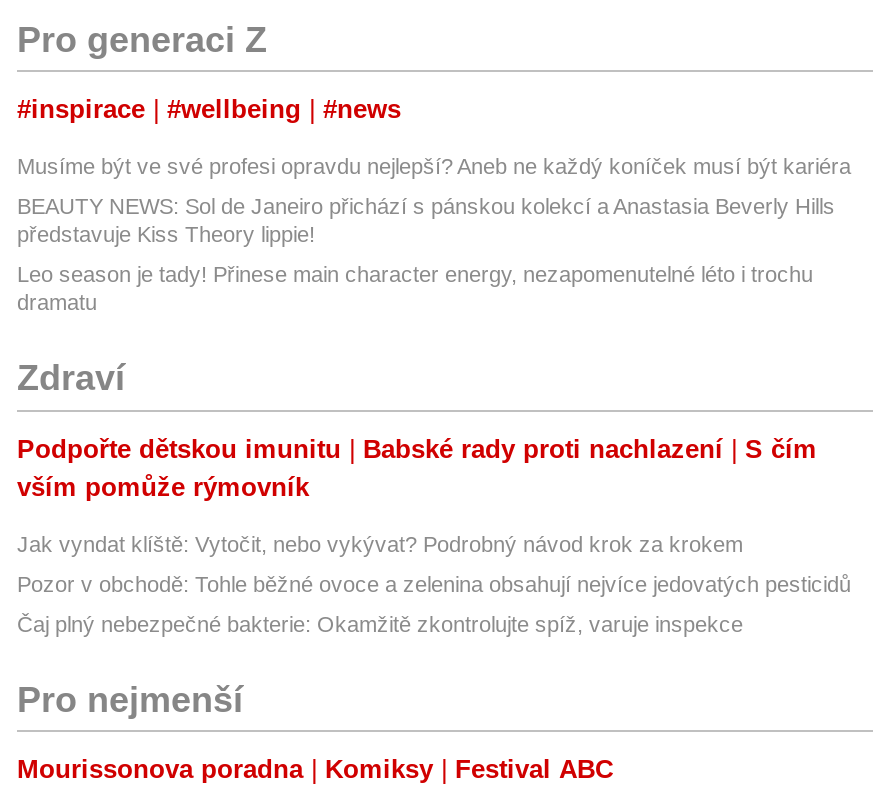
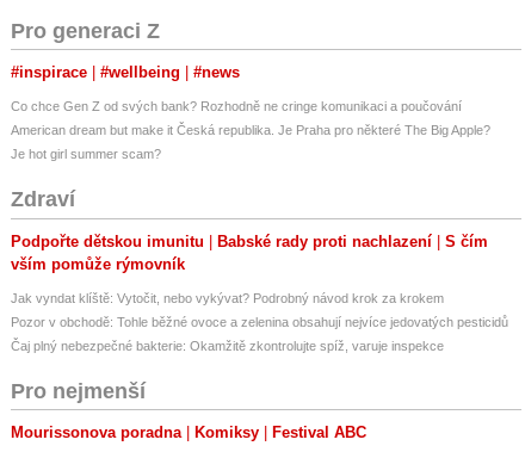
[17,155,851,179] Musíme být ve své profesi opravdu nejlepší? Aneb ne každý koníček musí být kariéra -> [11,99,462,114] Co chce Gen Z od svých bank? Rozhodně ne cringe komunikaci a poučování
[17,195,835,247] BEAUTY NEWS: Sol de Janeiro přichází s pánskou kolekcí a Anastasia Beverly Hills | představuje Kiss Theory lippie! -> [11,123,490,138] American dream but make it Česká republika. Je Praha pro některé The Big Apple?
[17,263,813,315] Leo season je tady! Přinese main character energy, nezapomenutelné léto i trochu | dramatu -> [11,147,161,161] Je hot girl summer scam?

